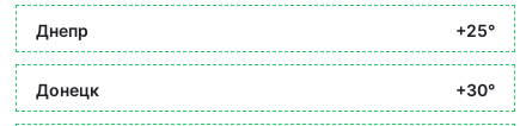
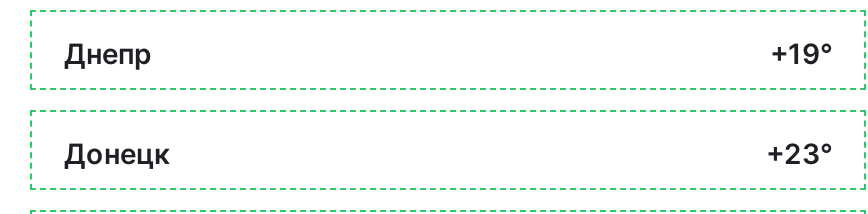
[455,20,495,40] +25° -> [770,35,832,69] +19°
[455,79,495,99] +30° -> [766,135,832,169] +23°

